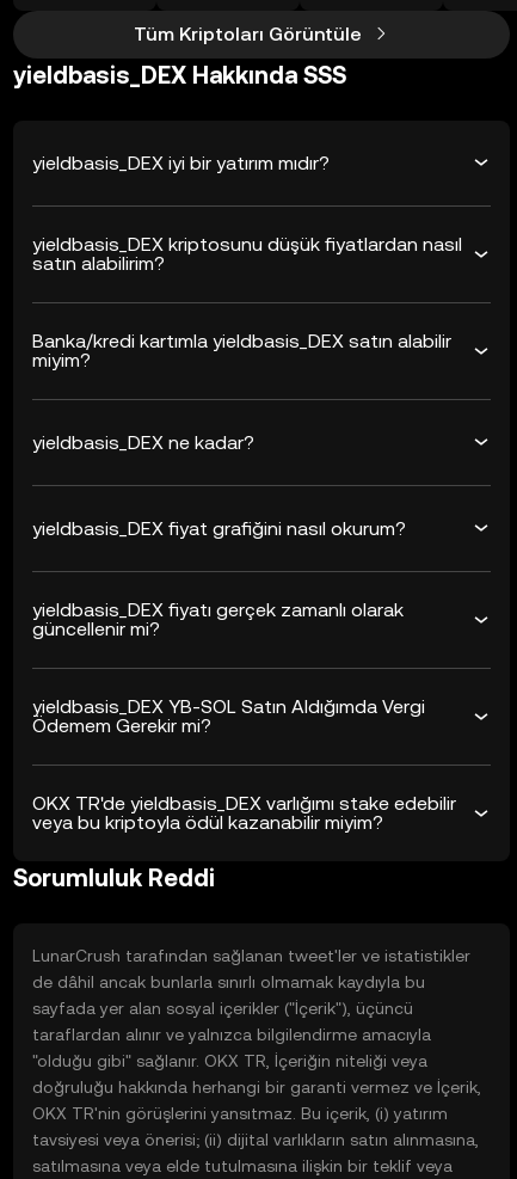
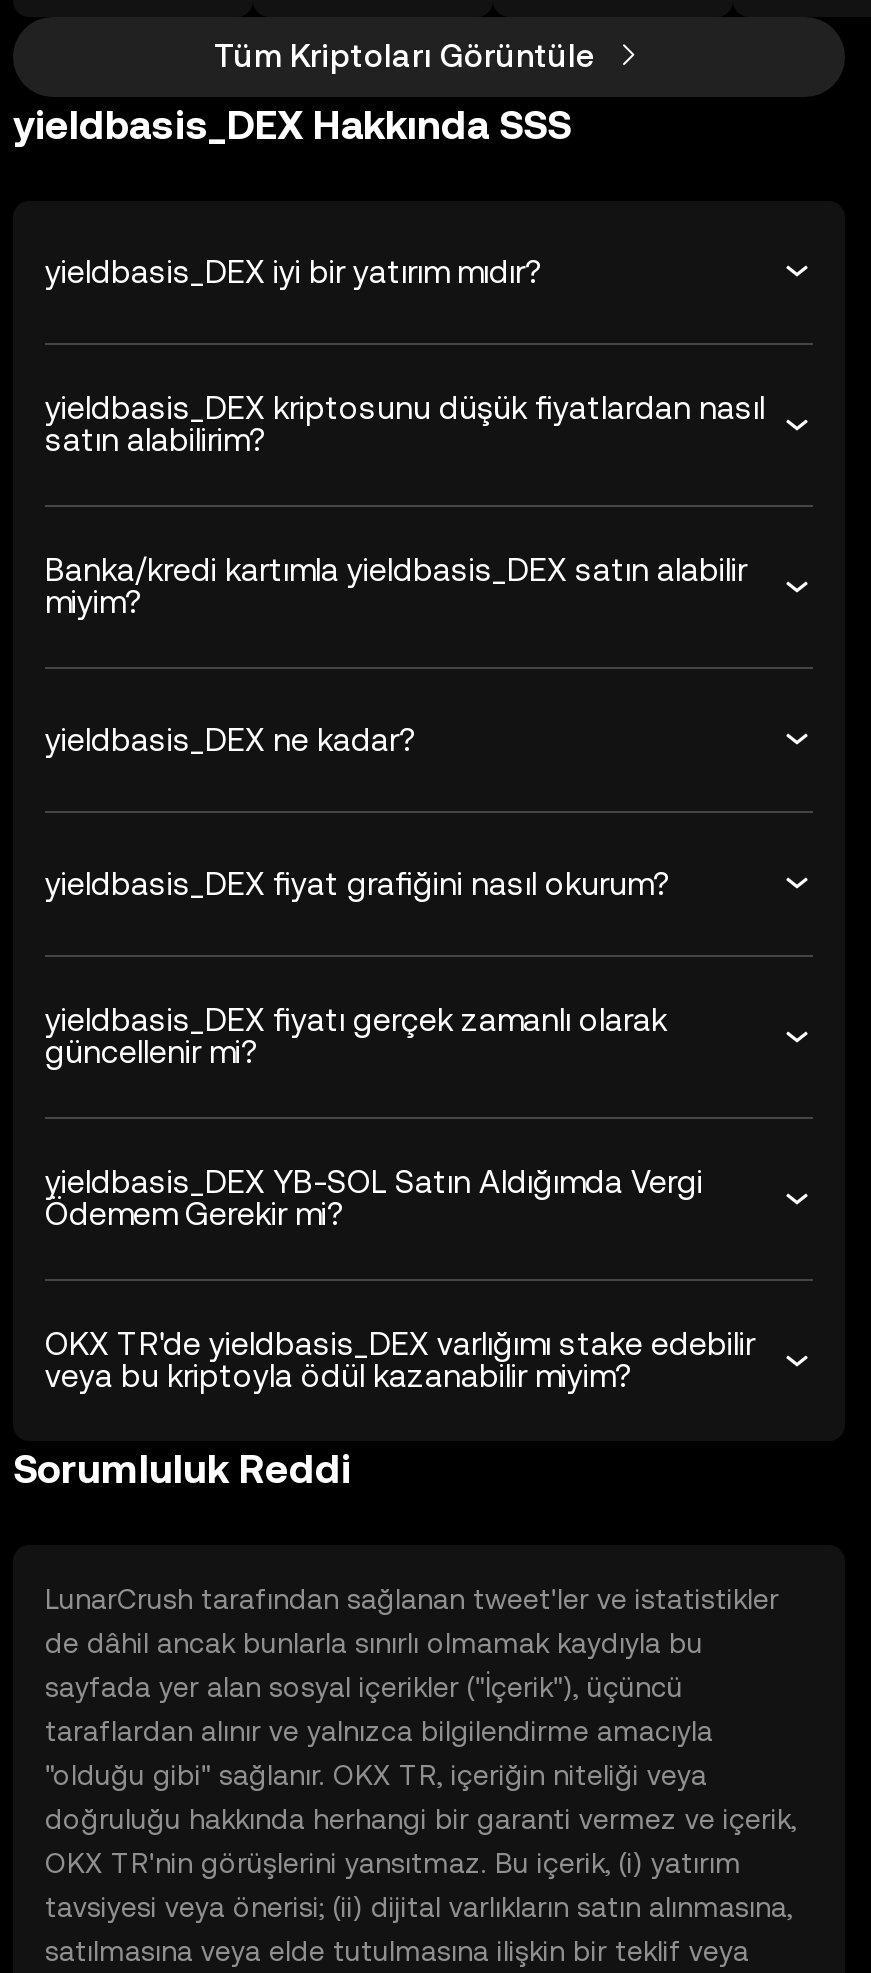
[32,1051,427,1070] "olduğu gibi" sağlanır. OKX TR, İçeriğin niteliği veya -> [45,1759,707,1791] "olduğu gibi" sağlanır. OKX TR, içeriğin niteliği veya
[32,1077,481,1097] doğruluğu hakkında herhangi bir garanti vermez ve İçerik, -> [45,1803,797,1835] doğruluğu hakkında herhangi bir garanti vermez ve içerik,

